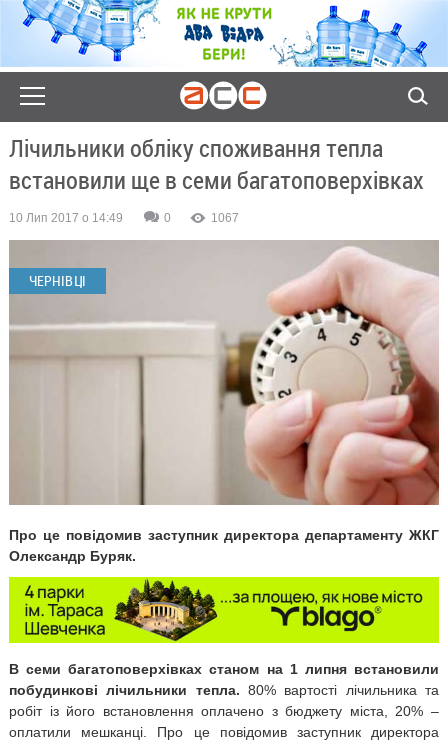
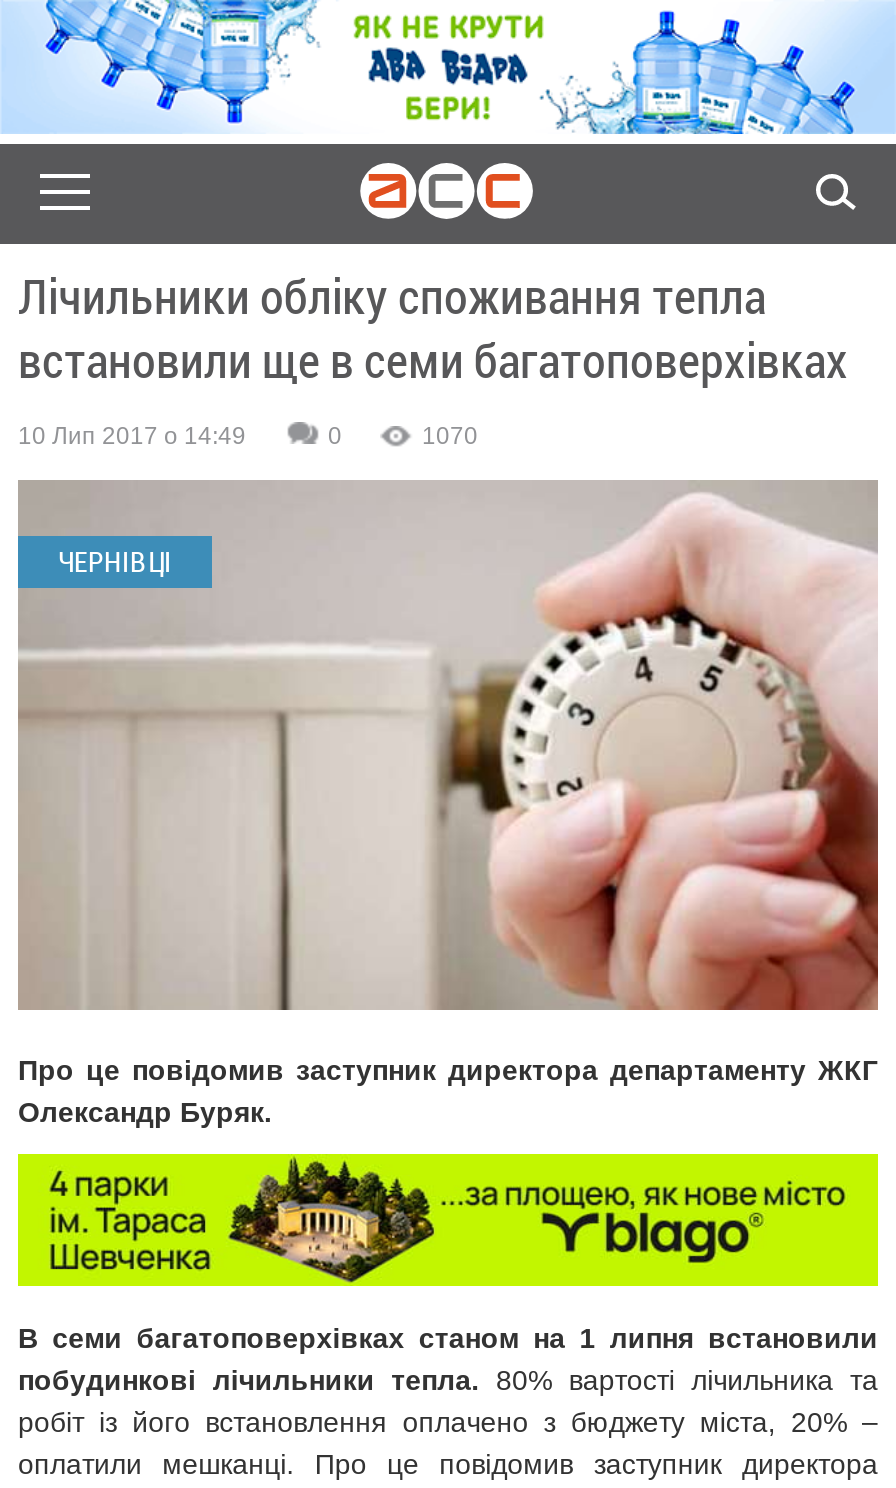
[211,211,239,225] 1067 -> [422,422,478,450] 1070

